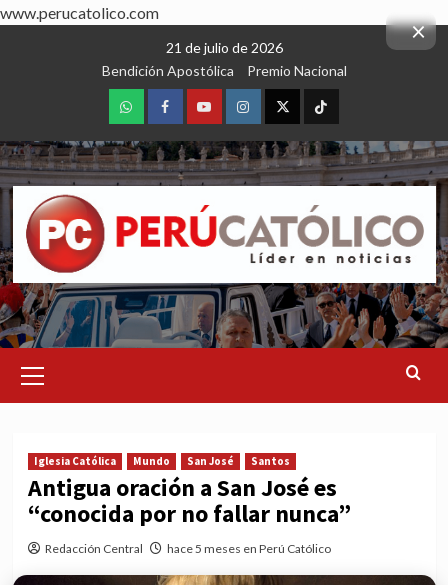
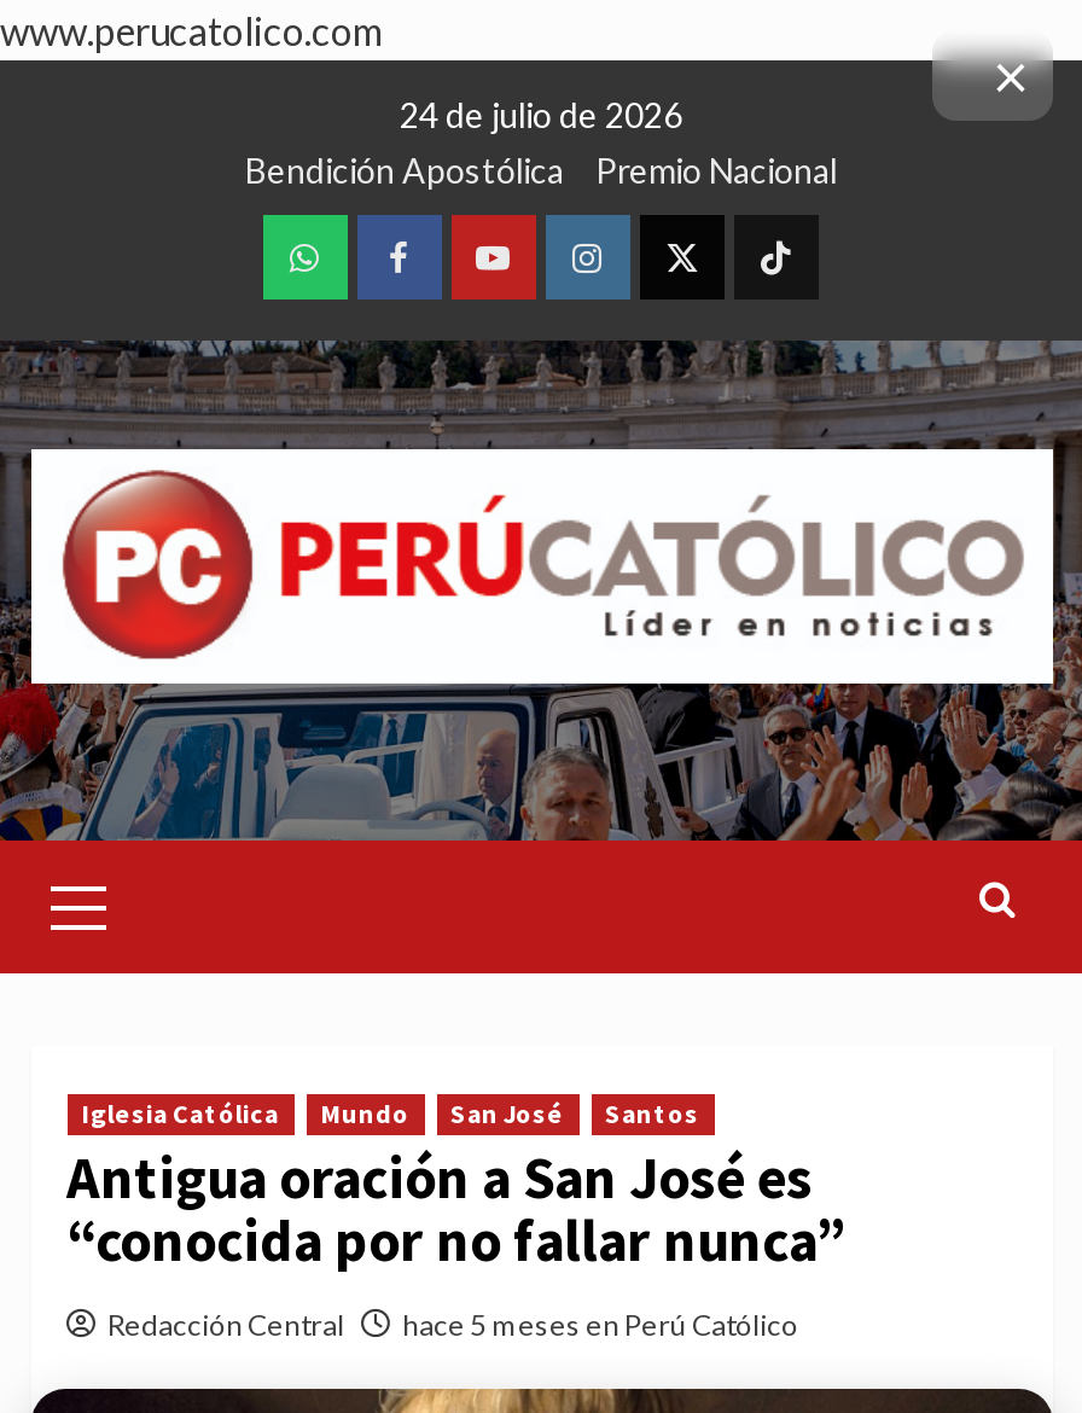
[165,39,282,56] 21 de julio de 2026 -> [400,94,682,135] 24 de julio de 2026

